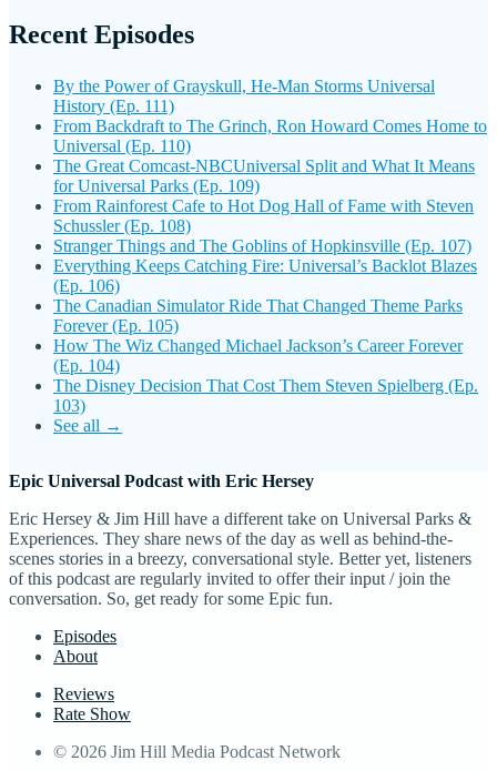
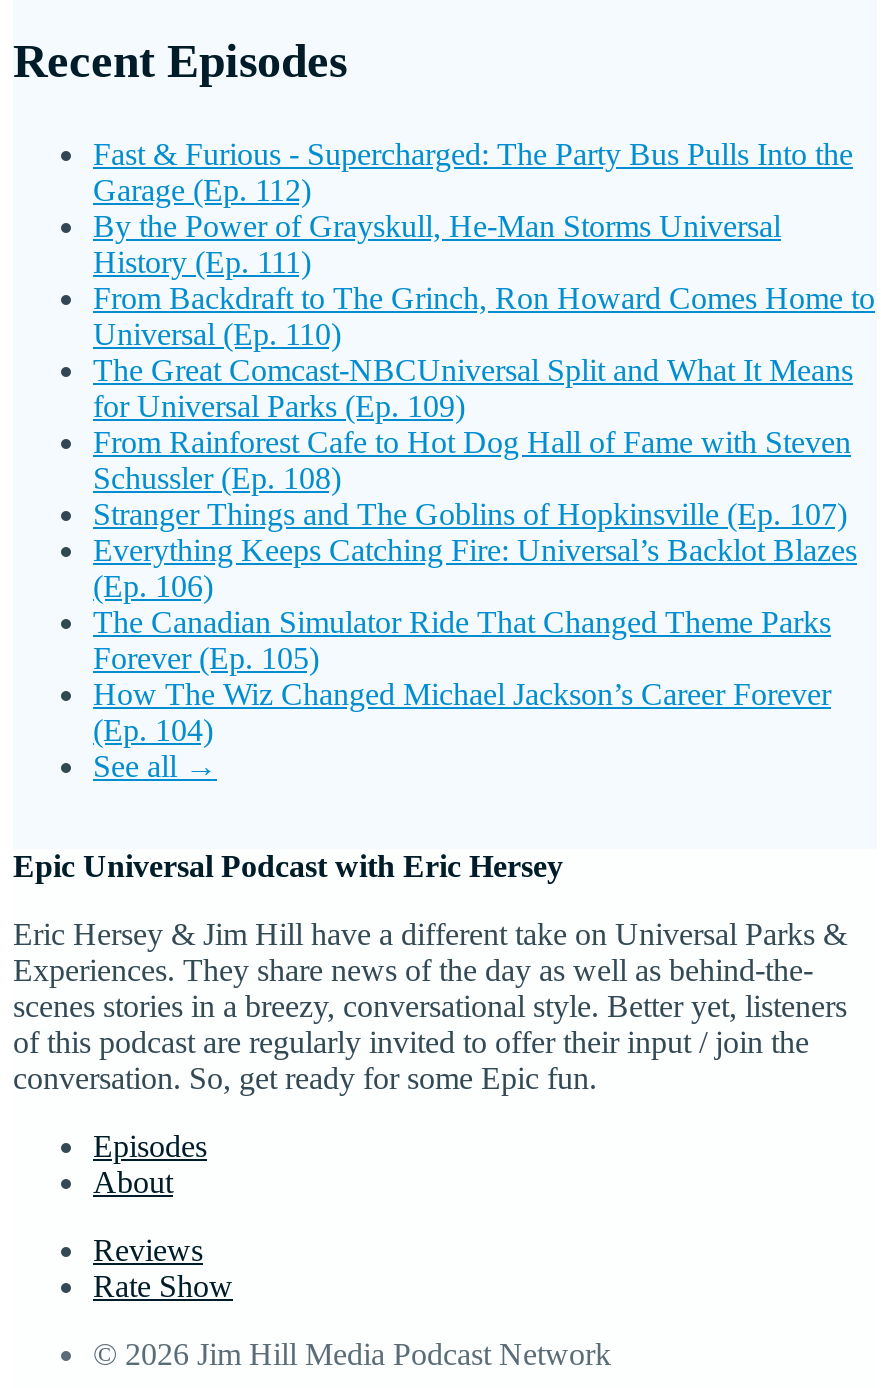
none -> [93,136,853,206] Fast & Furious - Supercharged: The Party Bus Pulls Into the | Garage (Ep. 112)
moved [53,76,487,375] -> [93,208,875,746]: By the Power of Grayskull, He-Man Storms Universal | History (Ep. 111) | From Backdraft to The Grinch, Ron Howard Comes Home to | ... | How The Wiz Changed Michael Jackson’s Career Forever | (Ep. 104)
[53,376,478,414] The Disney Decision That Cost Them Steven Spielberg (Ep. | 103) -> none

